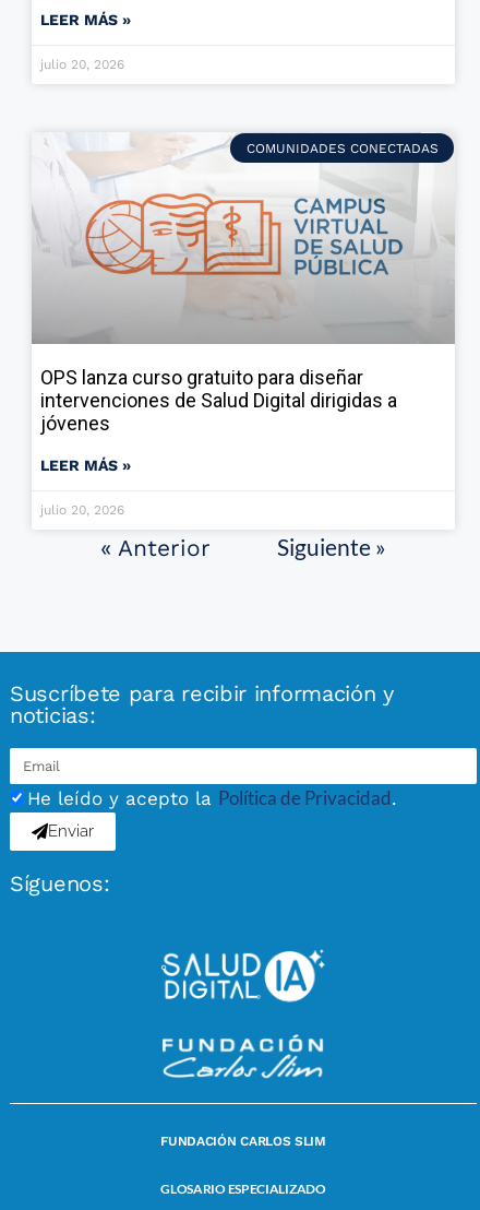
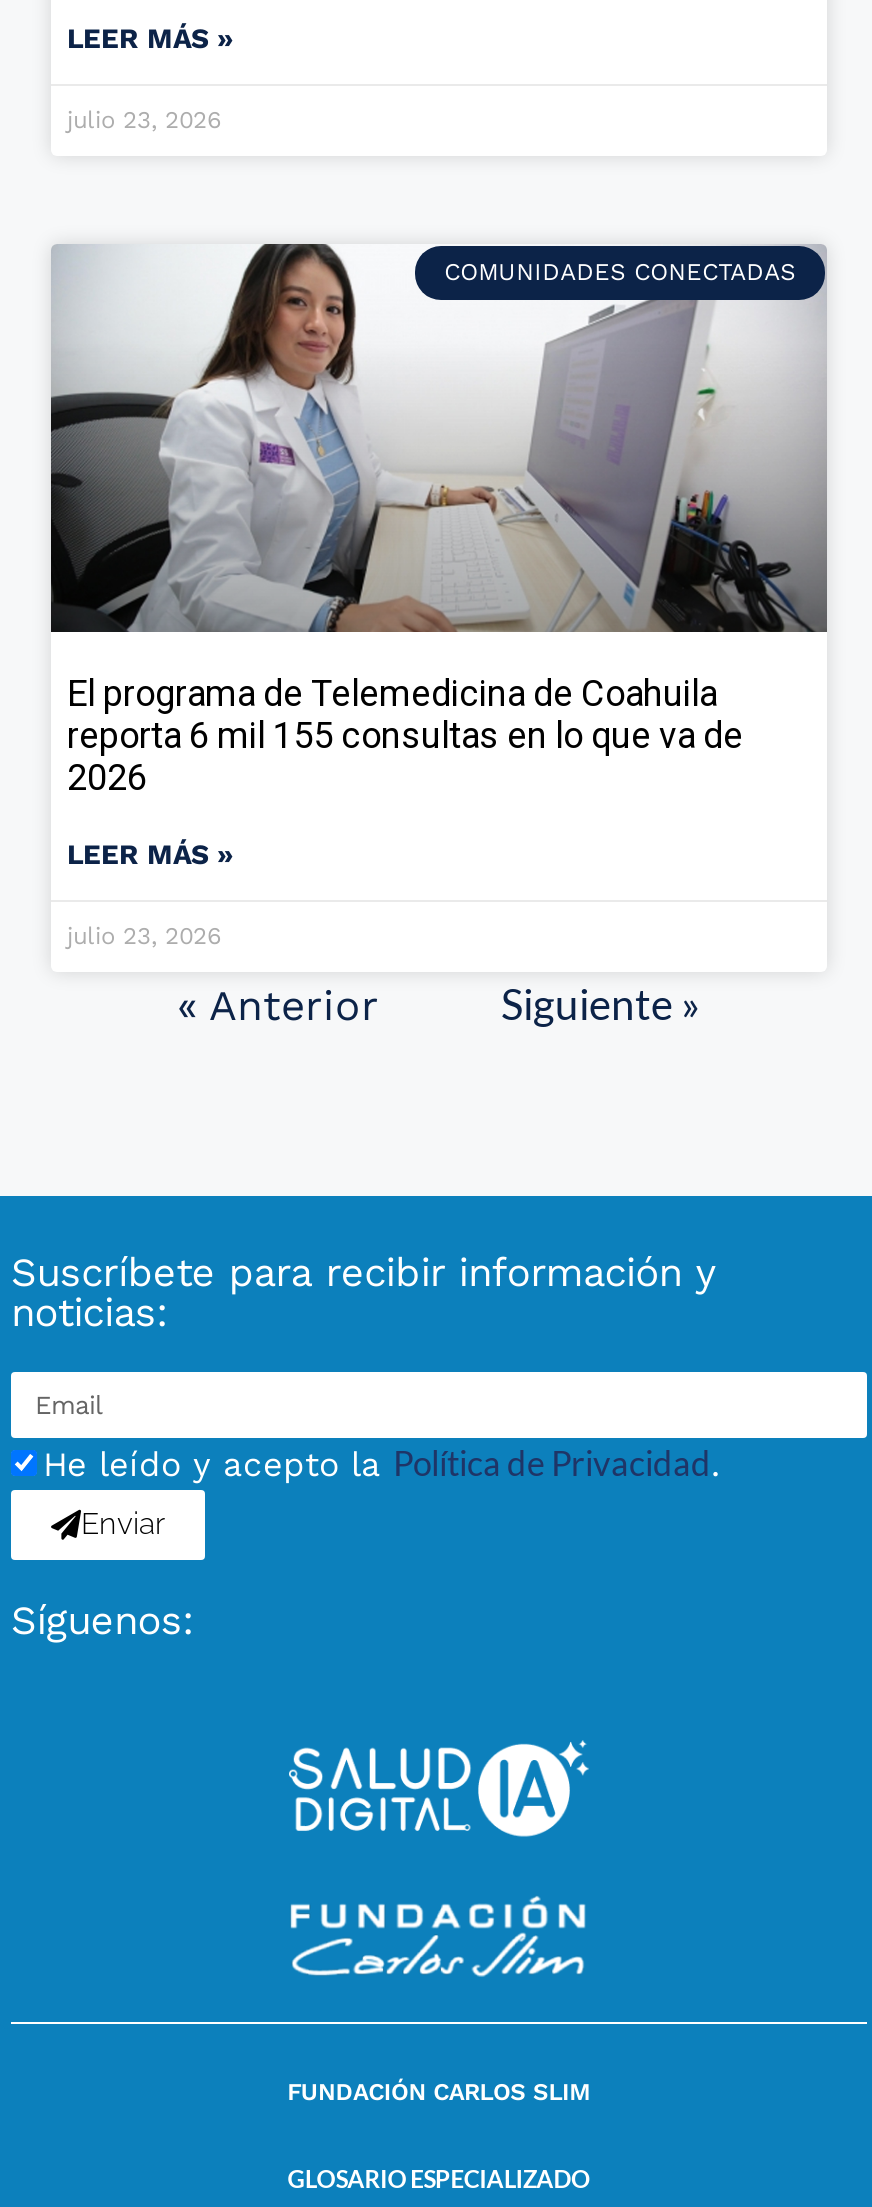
[40,57,124,73] julio 20, 2026 -> [67,106,221,134] julio 23, 2026
[32,132,454,435] [image] | OPS lanza curso gratuito para diseñar | intervenciones de Salud Digital dirigidas a | jóvenes -> [49,241,827,798] [image] | El programa de Telemedicina de Coahuila | reporta 6 mil 155 consultas en lo que va de | 2026
[40,503,124,518] julio 20, 2026 -> [67,922,221,950] julio 23, 2026

